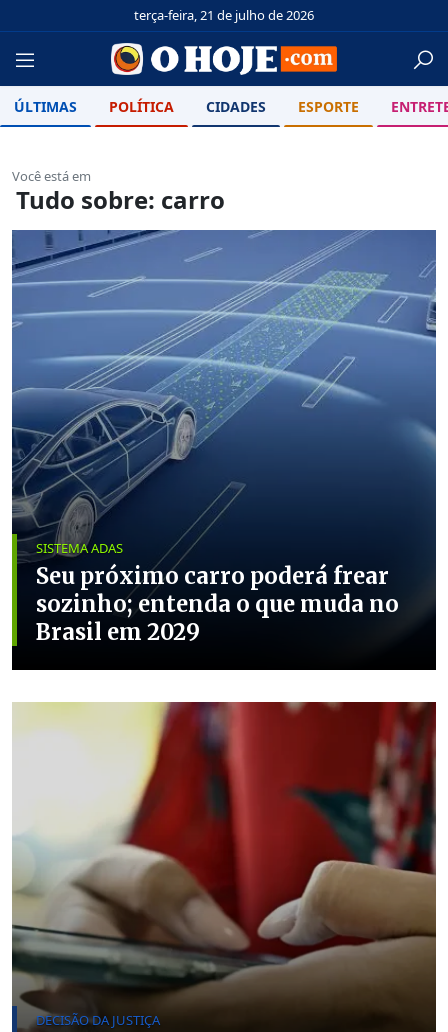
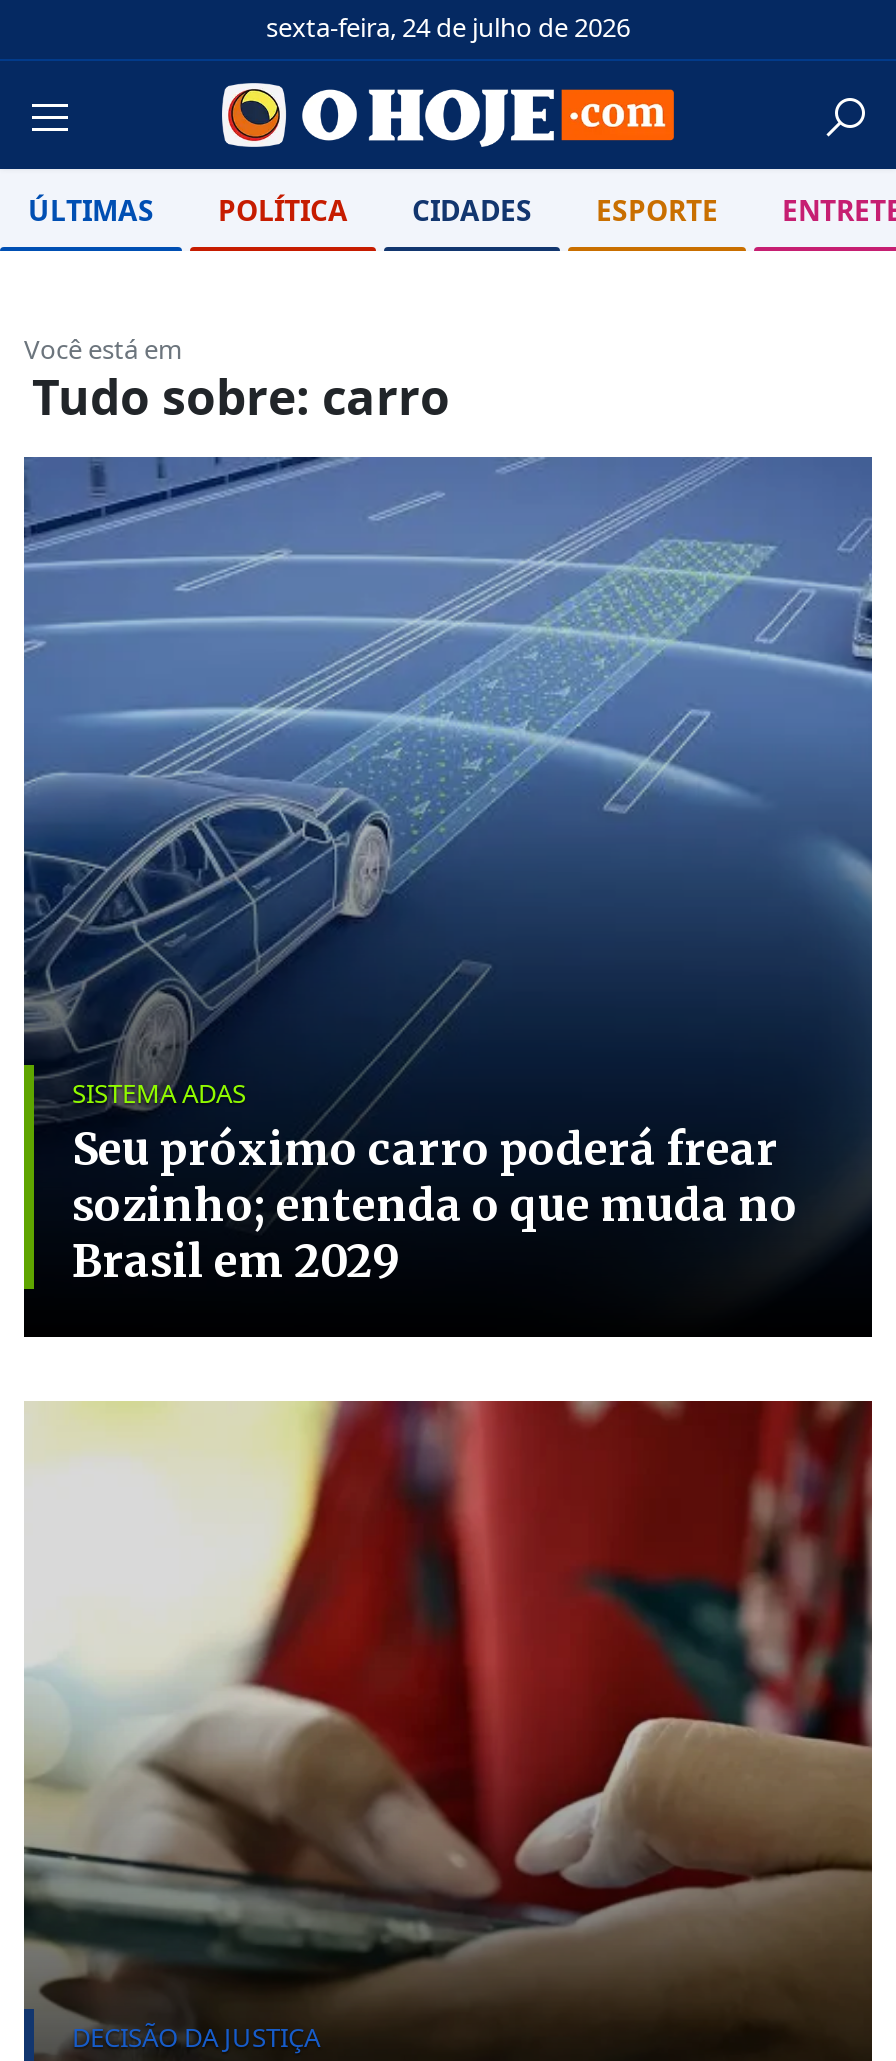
[134,6,314,24] terça-feira, 21 de julho de 2026 -> [266,9,630,45] sexta-feira, 24 de julho de 2026

